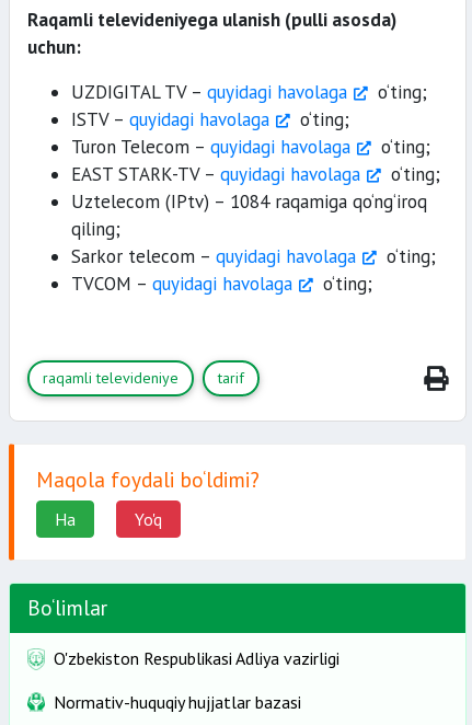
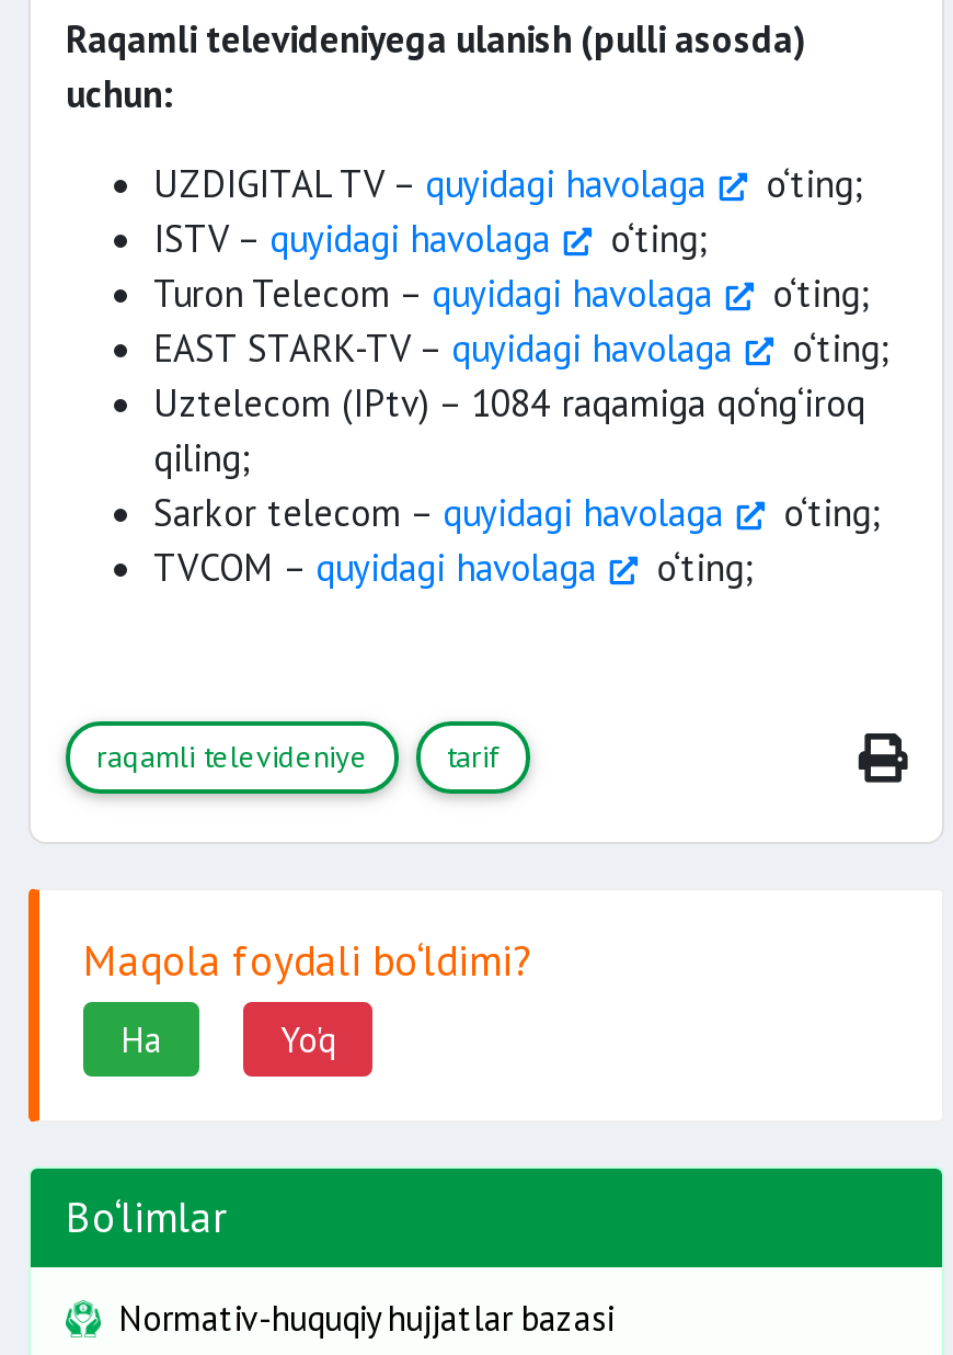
[54,648,339,669] O'zbekiston Respublikasi Adliya vazirligi -> none

